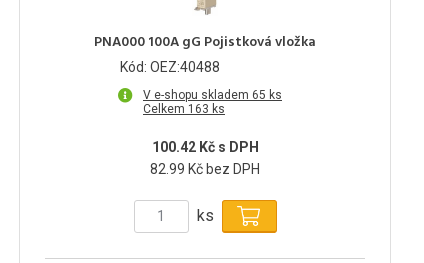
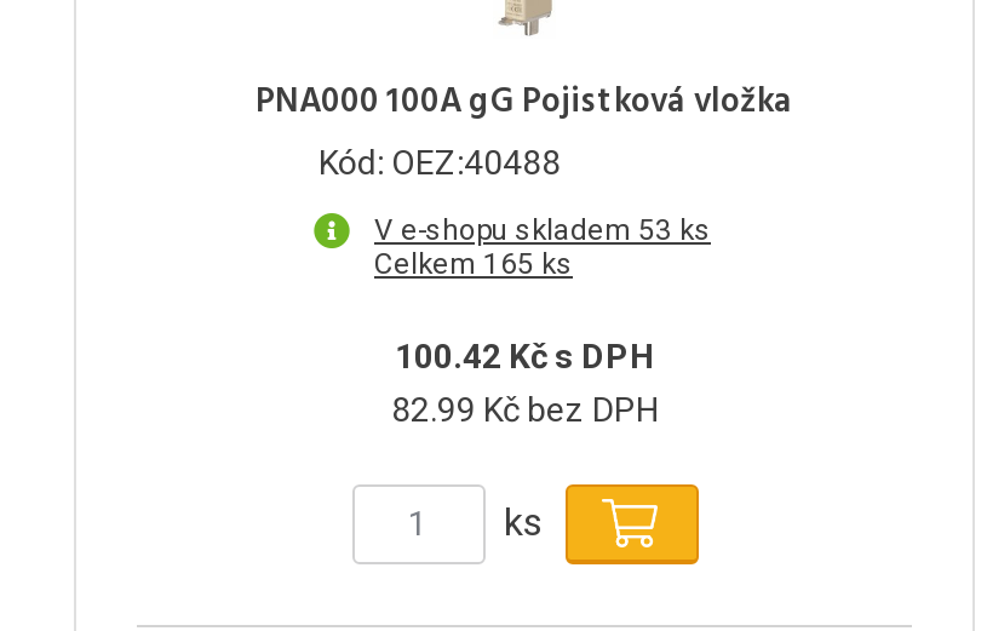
[143,88,282,102] V e-shopu skladem 65 ks -> [374,212,711,246] V e-shopu skladem 53 ks
[143,102,225,116] Celkem 163 ks -> [374,246,573,280] Celkem 165 ks

